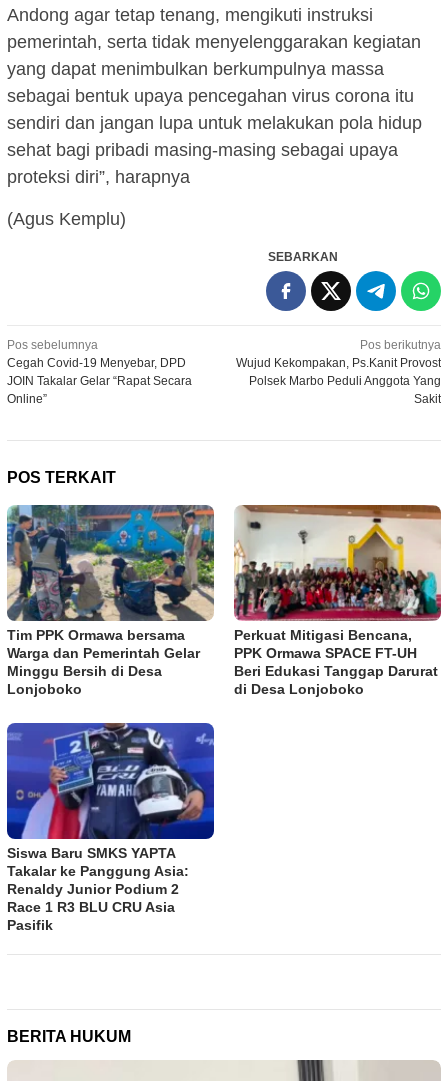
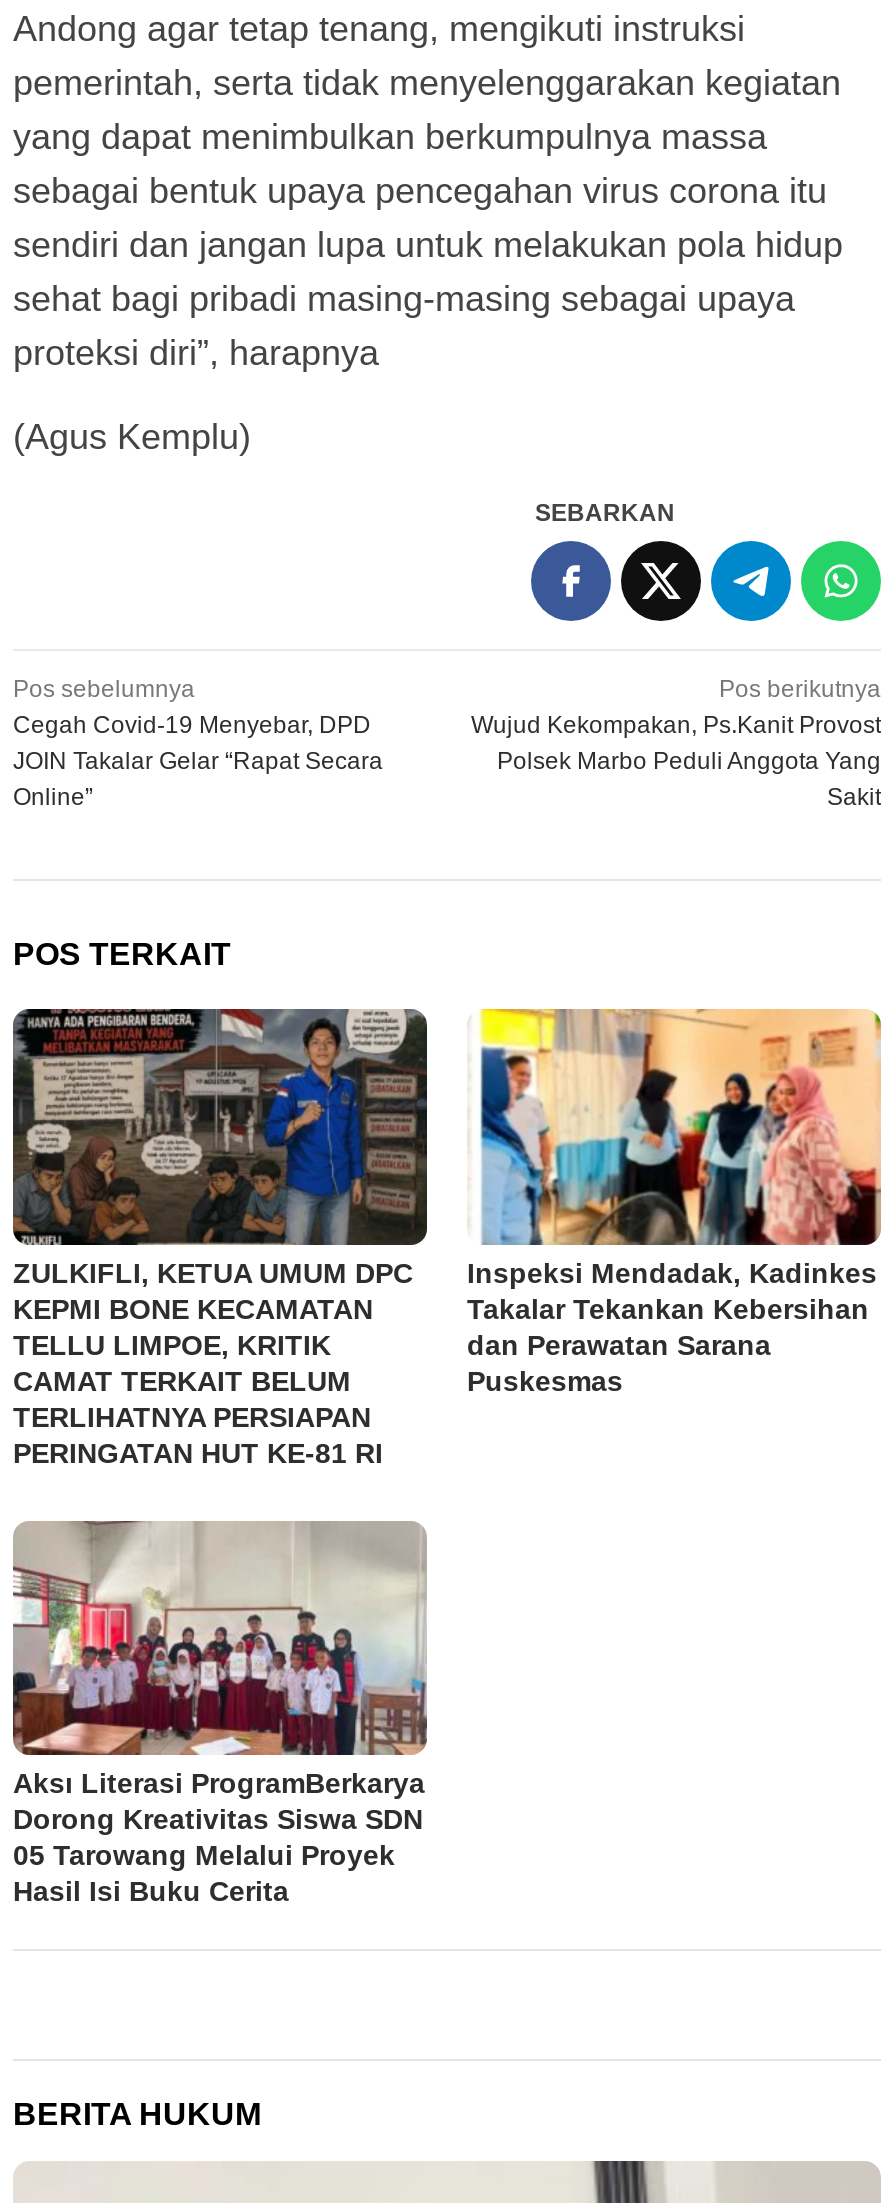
[6,504,215,697] [image] | Tim PPK Ormawa bersama | Warga dan Pemerintah Gelar | Minggu Bersih di Desa | Lonjoboko -> [11,1007,429,1468] [image] | ZULKIFLI, KETUA UMUM DPC | KEPMI BONE KECAMATAN | TELLU LIMPOE, KRITIK | CAMAT TERKAIT BELUM | TERLIHATNYA PERSIAPAN | PERINGATAN HUT KE-81 RI
[233,504,441,697] [image] | Perkuat Mitigasi Bencana, | PPK Ormawa SPACE FT-UH | Beri Edukasi Tanggap Darurat | di Desa Lonjoboko -> [467,1007,881,1396] [image] | Inspeksi Mendadak, Kadinkes | Takalar Tekankan Kebersihan | dan Perawatan Sarana | Puskesmas
[6,722,215,933] [image] | Siswa Baru SMKS YAPTA | Takalar ke Panggung Asia: | Renaldy Junior Podium 2 | Race 1 R3 BLU CRU Asia | Pasifik -> [11,1487,429,1907] [image] | Aksı Literasi ProgramBerkarya | Dorong Kreativitas Siswa SDN | 05 Tarowang Melalui Proyek | Hasil Isi Buku Cerita

